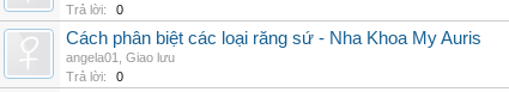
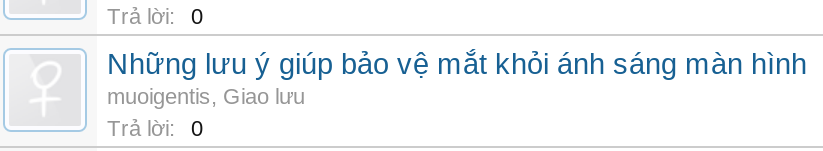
[66,29,481,65] Cách phân biệt các loại răng sứ - Nha Khoa My Auris | angela01, Giao lưu -> [107,48,807,108] Những lưu ý giúp bảo vệ mắt khỏi ánh sáng màn hình | muoigentis, Giao lưu

